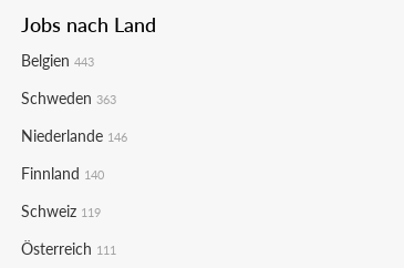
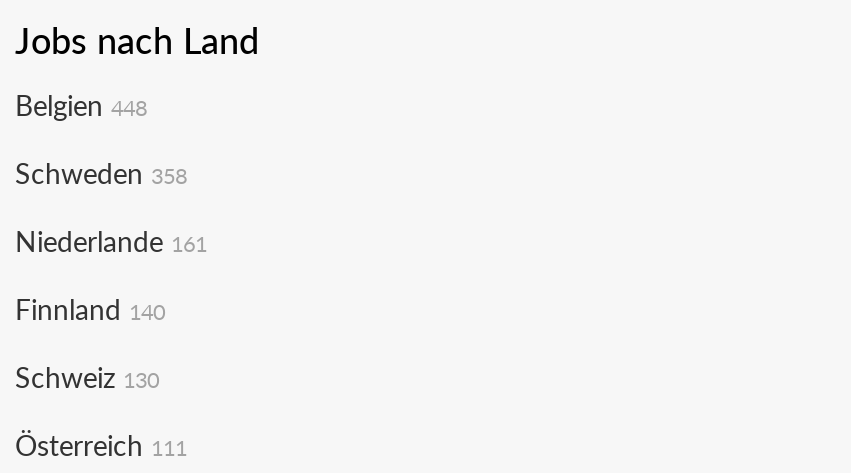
[21,49,94,71] Belgien 443 -> [15,84,147,124] Belgien 448
[21,86,116,109] Schweden 363 -> [15,152,187,192] Schweden 358
[21,124,127,146] Niederlande 146 -> [15,220,207,260] Niederlande 161
[21,199,101,221] Schweiz 119 -> [15,356,159,396] Schweiz 130

